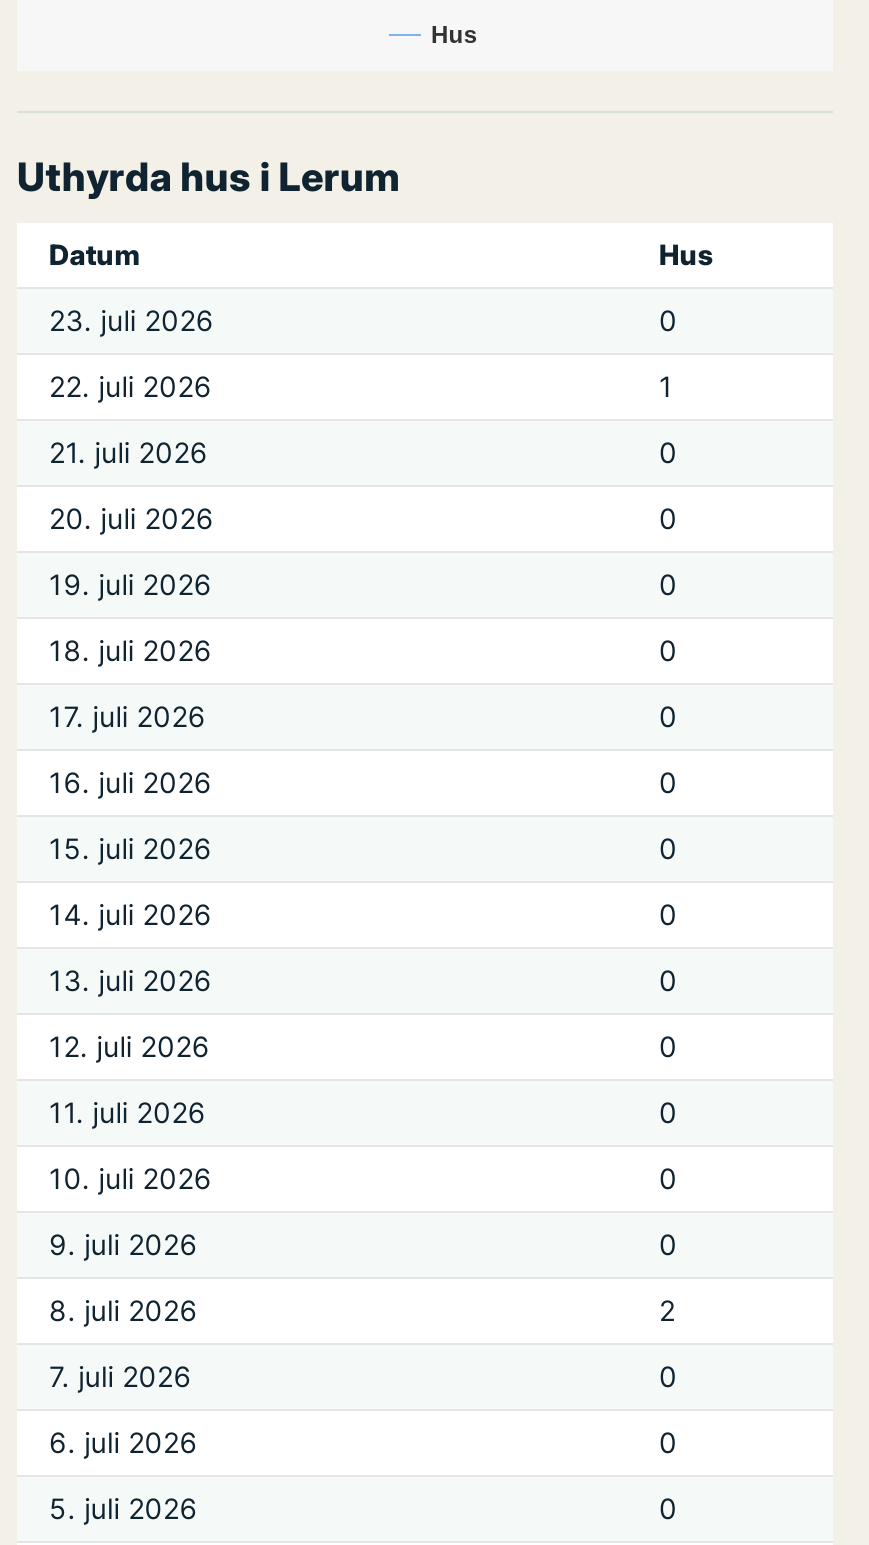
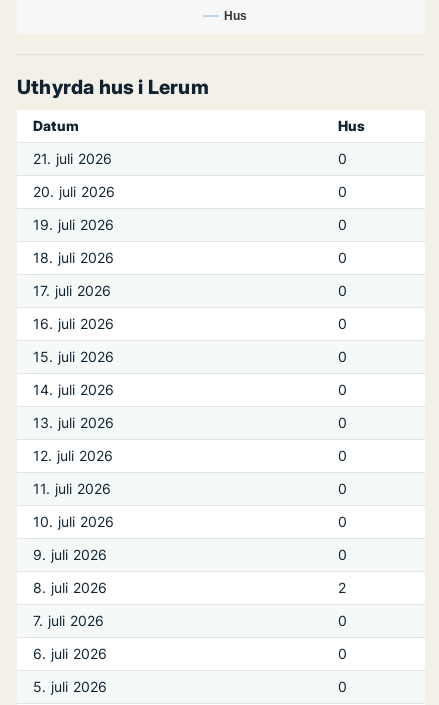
[49,303,677,403] 23. juli 2026 | 0 | 22. juli 2026 | 1 -> none

